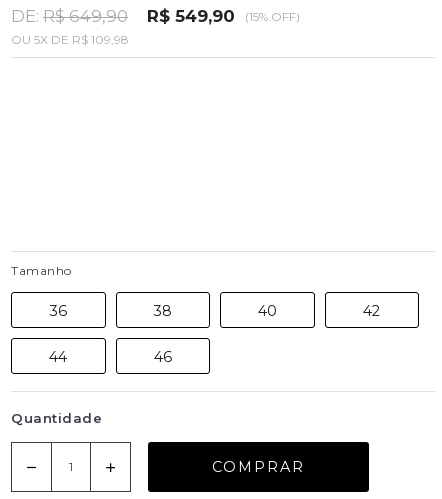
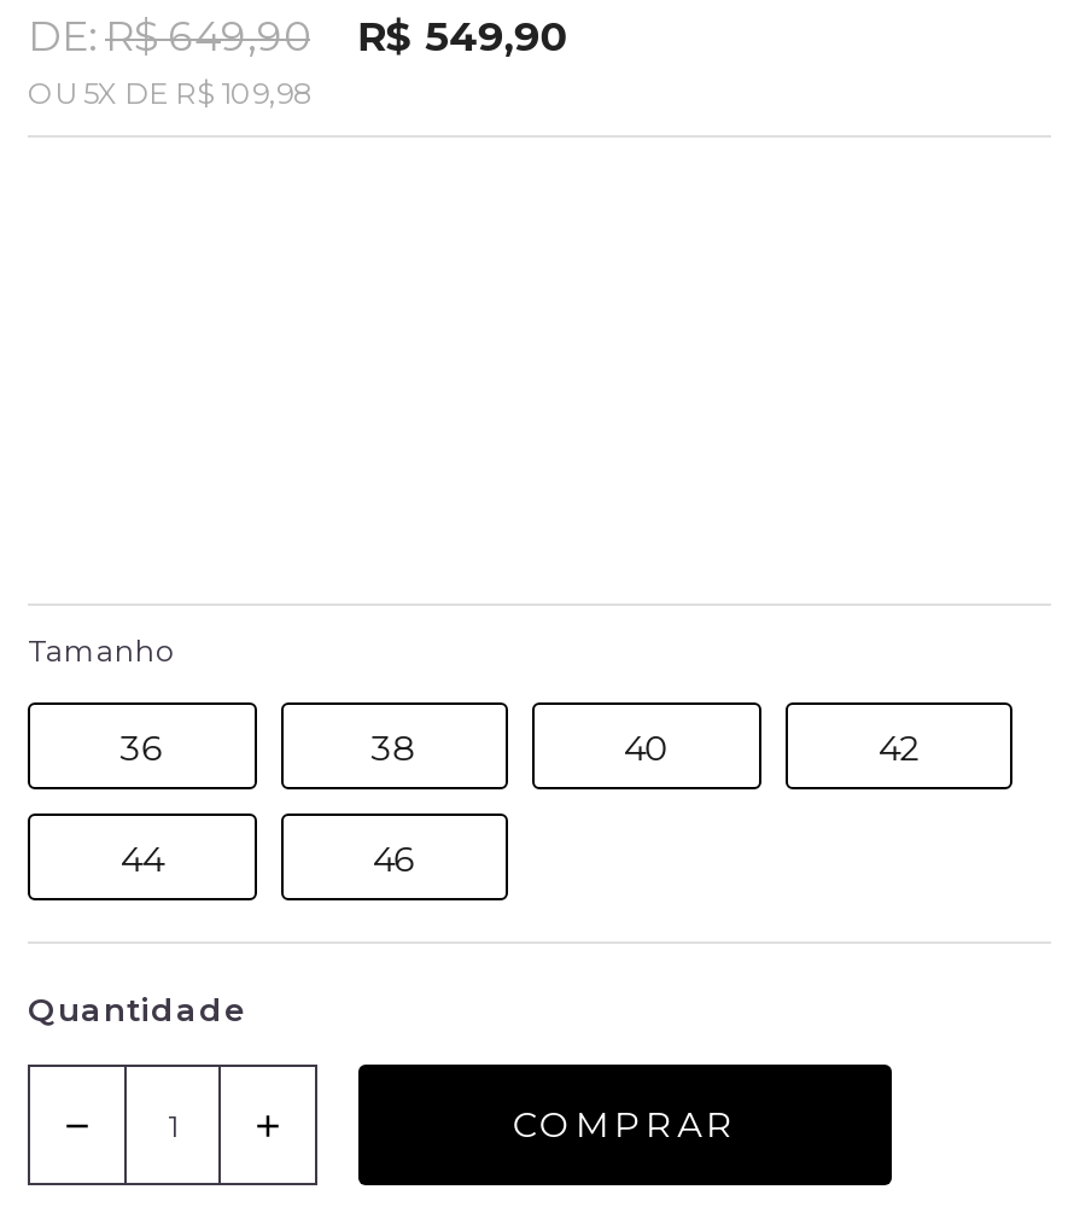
[245,9,300,24] (15% OFF) -> none

